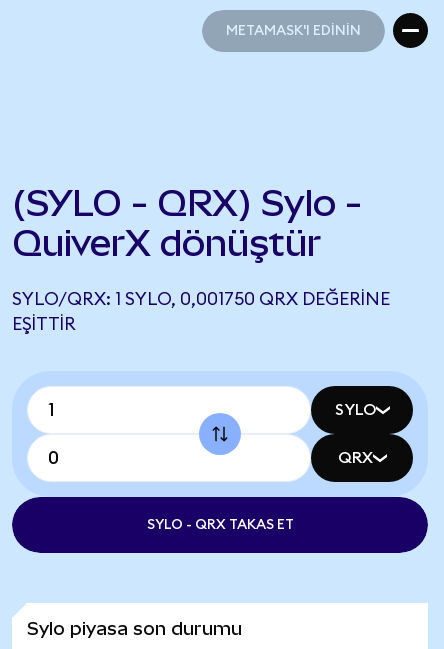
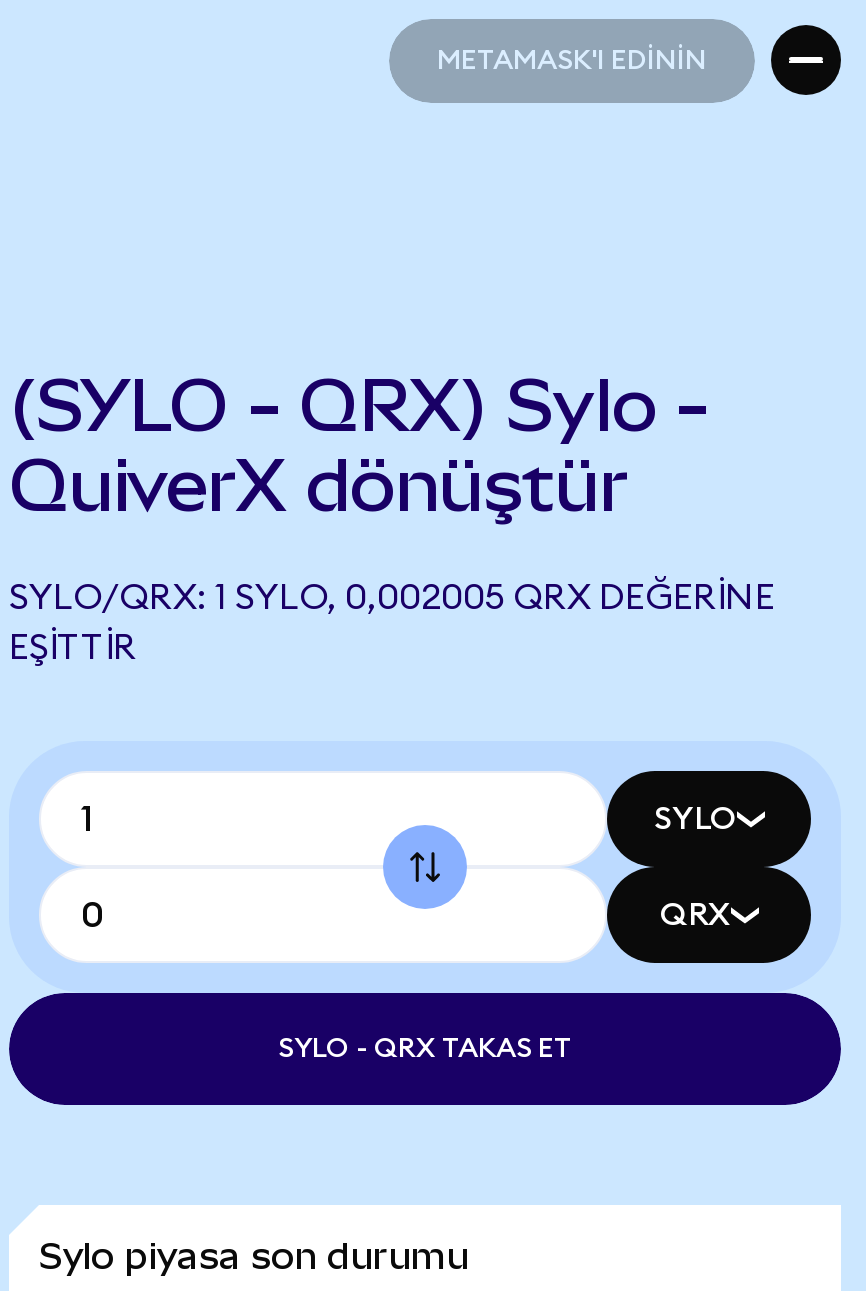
[12,290,390,308] SYLO/QRX: 1 SYLO, 0,001750 QRX DEĞERINE -> [9,579,775,615] SYLO/QRX: 1 SYLO, 0,002005 QRX DEĞERINE

